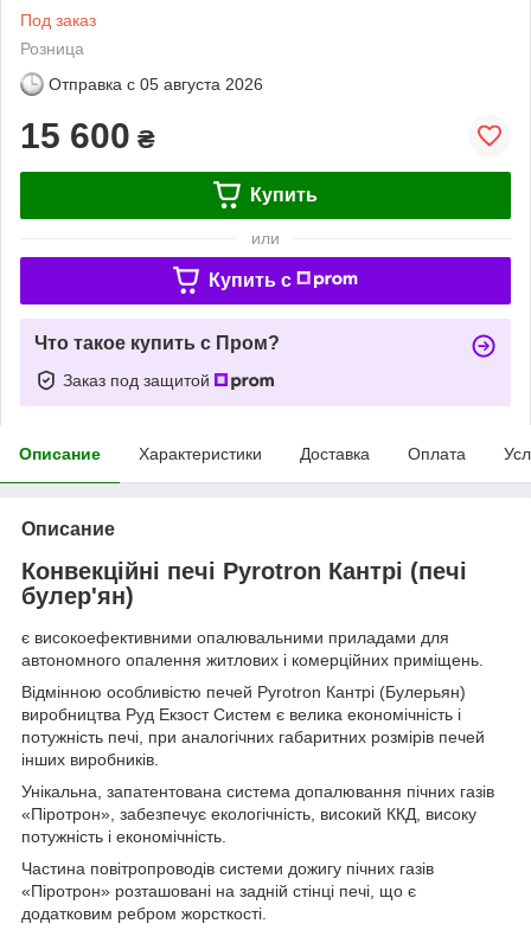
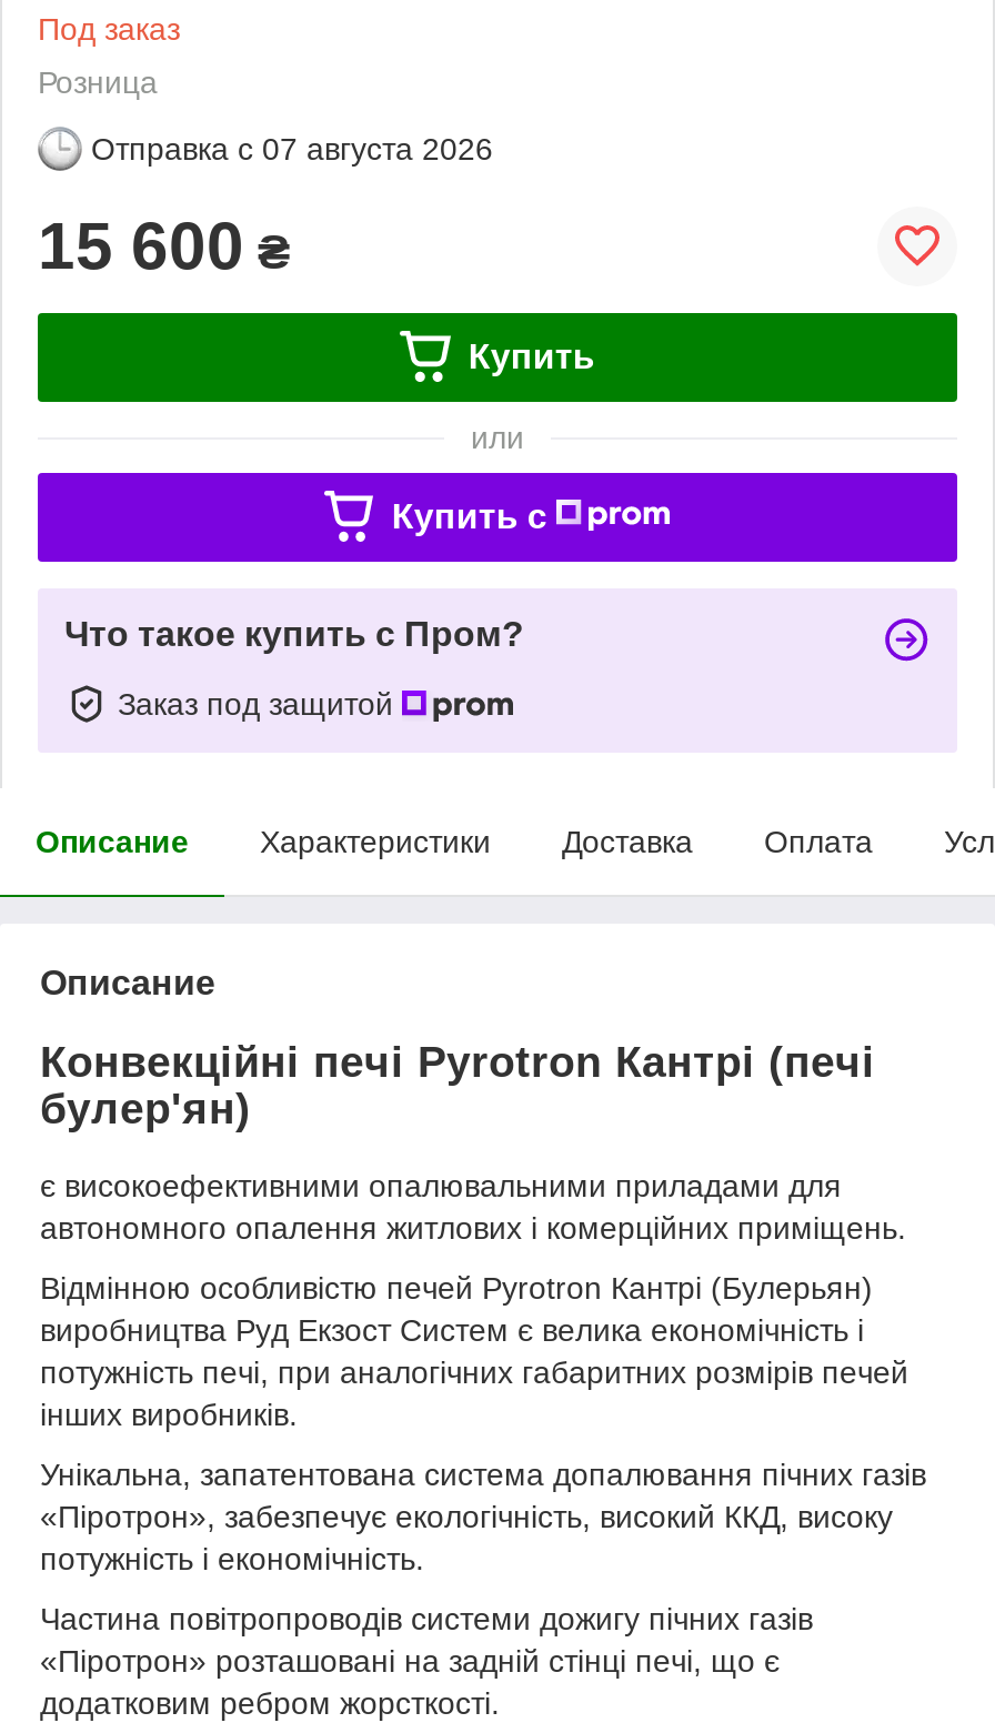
[49,74,263,93] Отправка с 05 августа 2026 -> [91,131,493,166] Отправка с 07 августа 2026

